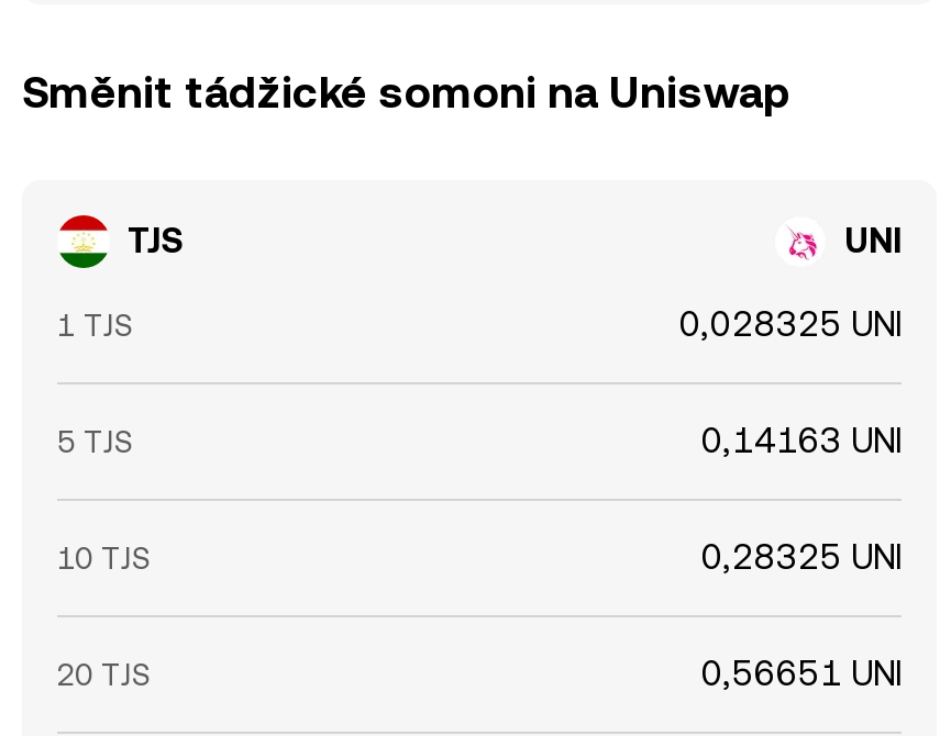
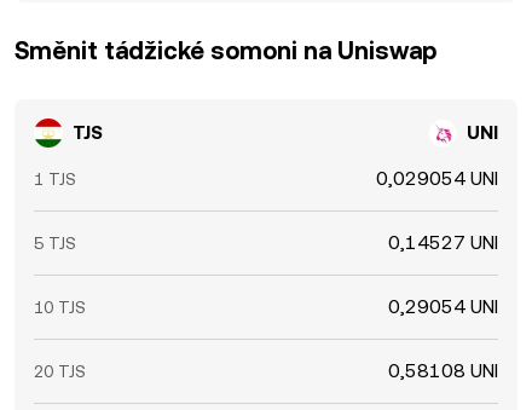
[679,303,902,345] 0,028325 UNI -> [376,167,498,190] 0,029054 UNI
[701,420,902,461] 0,14163 UNI -> [388,231,498,254] 0,14527 UNI
[701,536,902,578] 0,28325 UNI -> [388,295,498,318] 0,29054 UNI
[701,653,902,694] 0,56651 UNI -> [388,359,498,382] 0,58108 UNI

